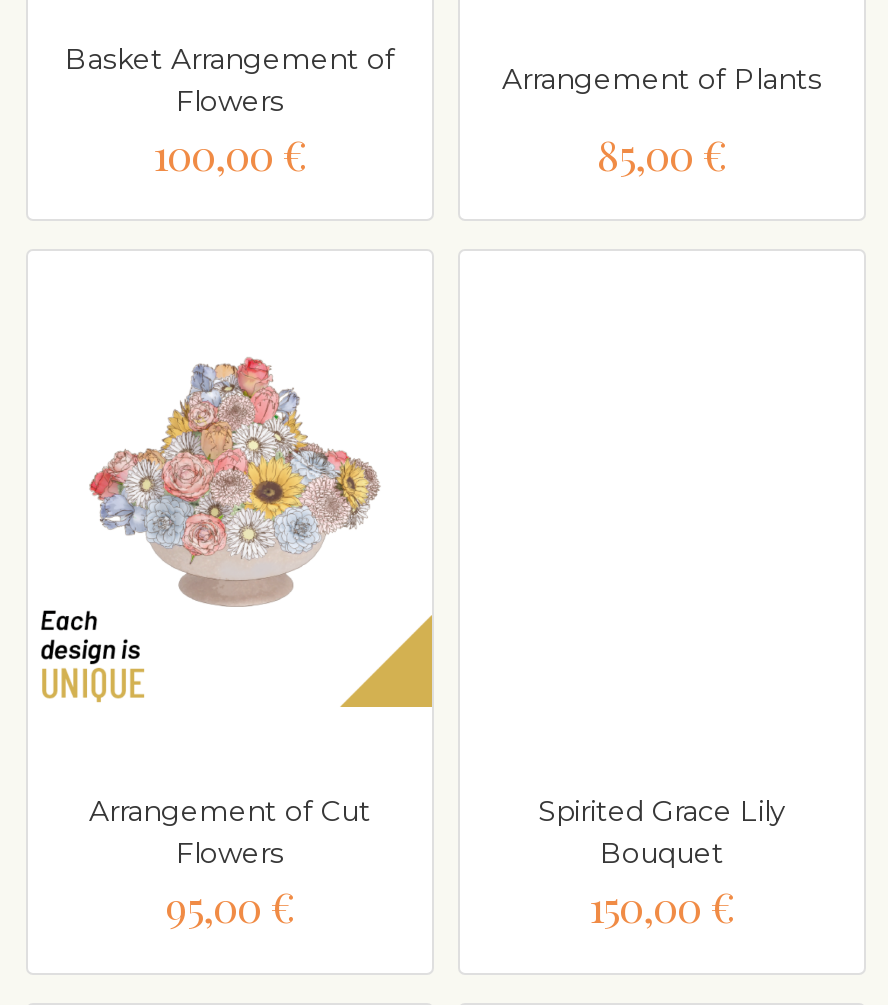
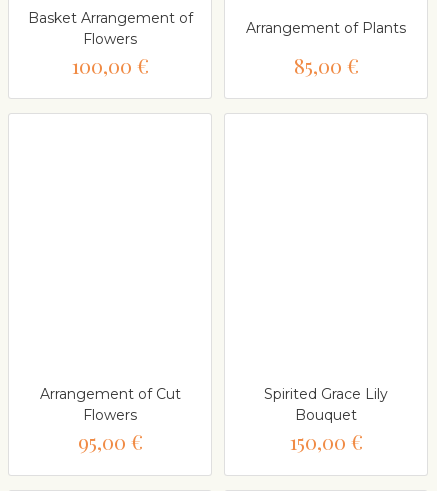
[38,355,434,709] [image] -> none

